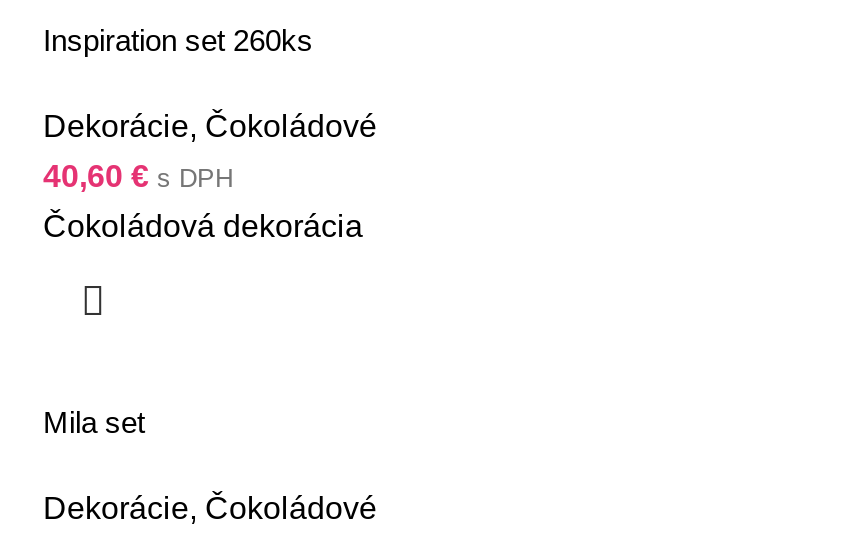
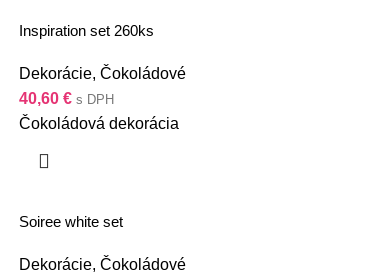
[43,406,145,440] Mila set -> [19,213,123,230] Soiree white set

